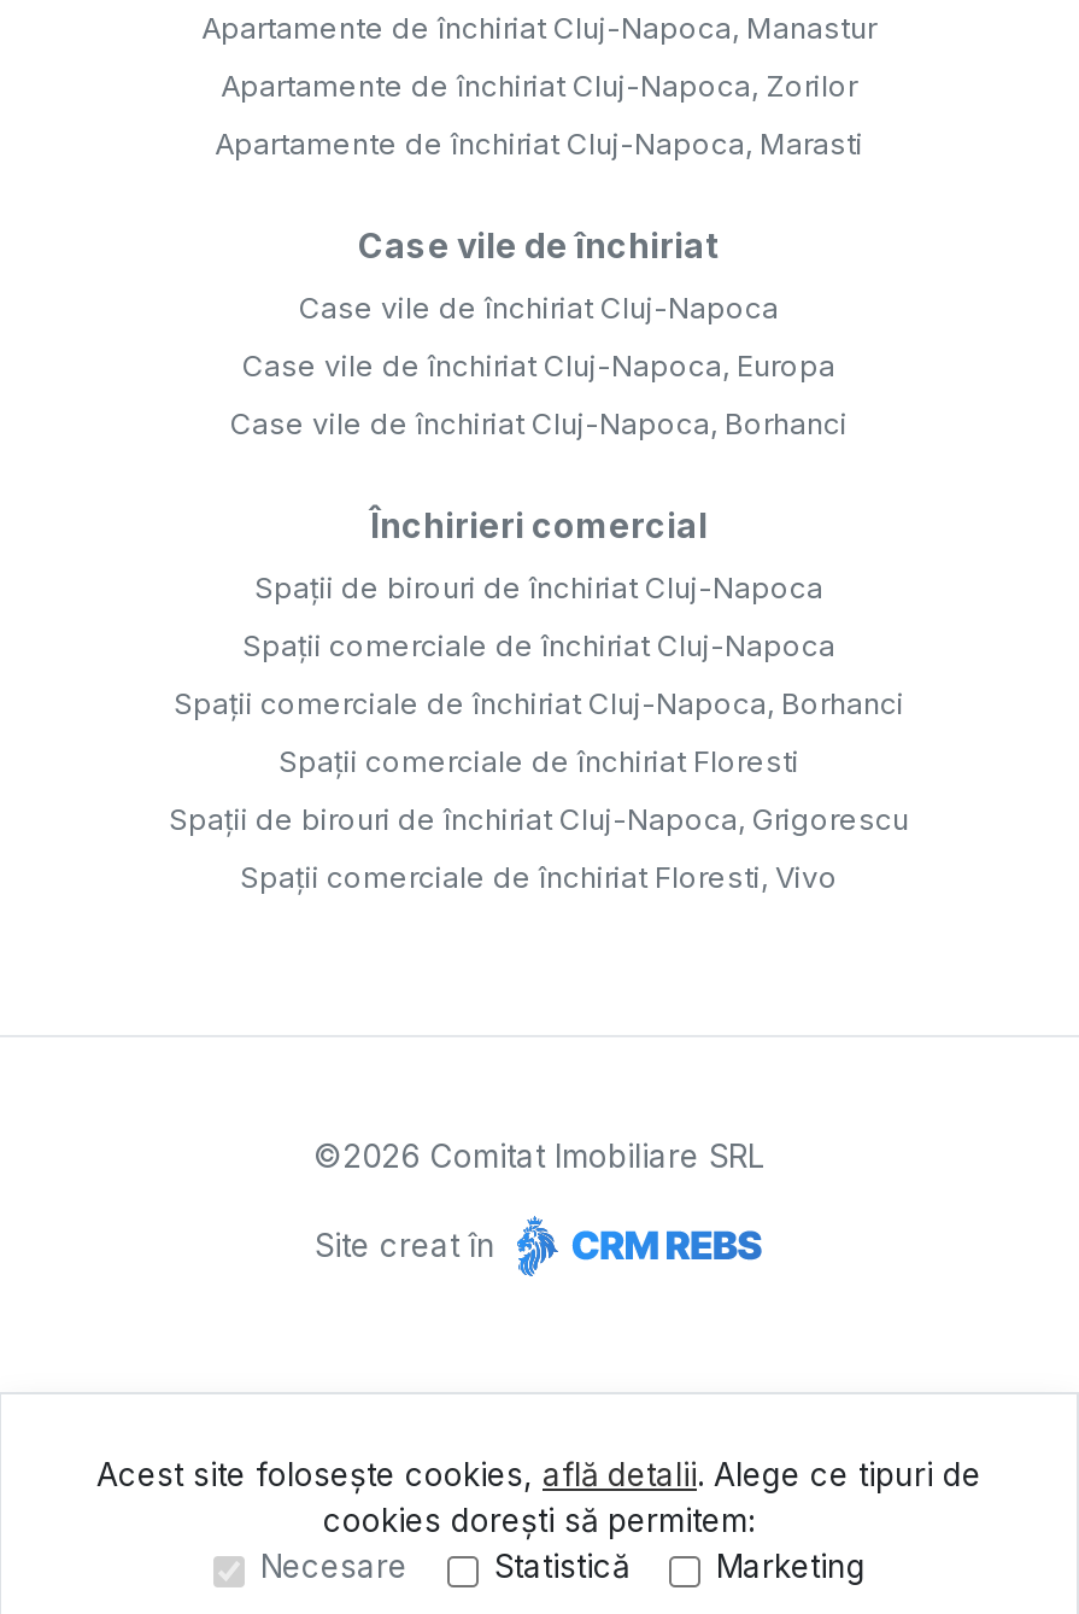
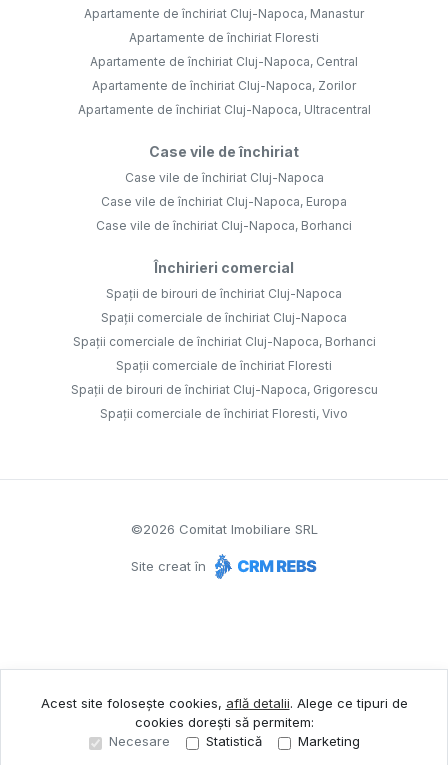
none -> [90,30,358,69] Apartamente de închiriat Floresti | Apartamente de închiriat Cluj-Napoca, Central
[215,126,863,162] Apartamente de închiriat Cluj-Napoca, Marasti -> [77,102,370,117] Apartamente de închiriat Cluj-Napoca, Ultracentral

